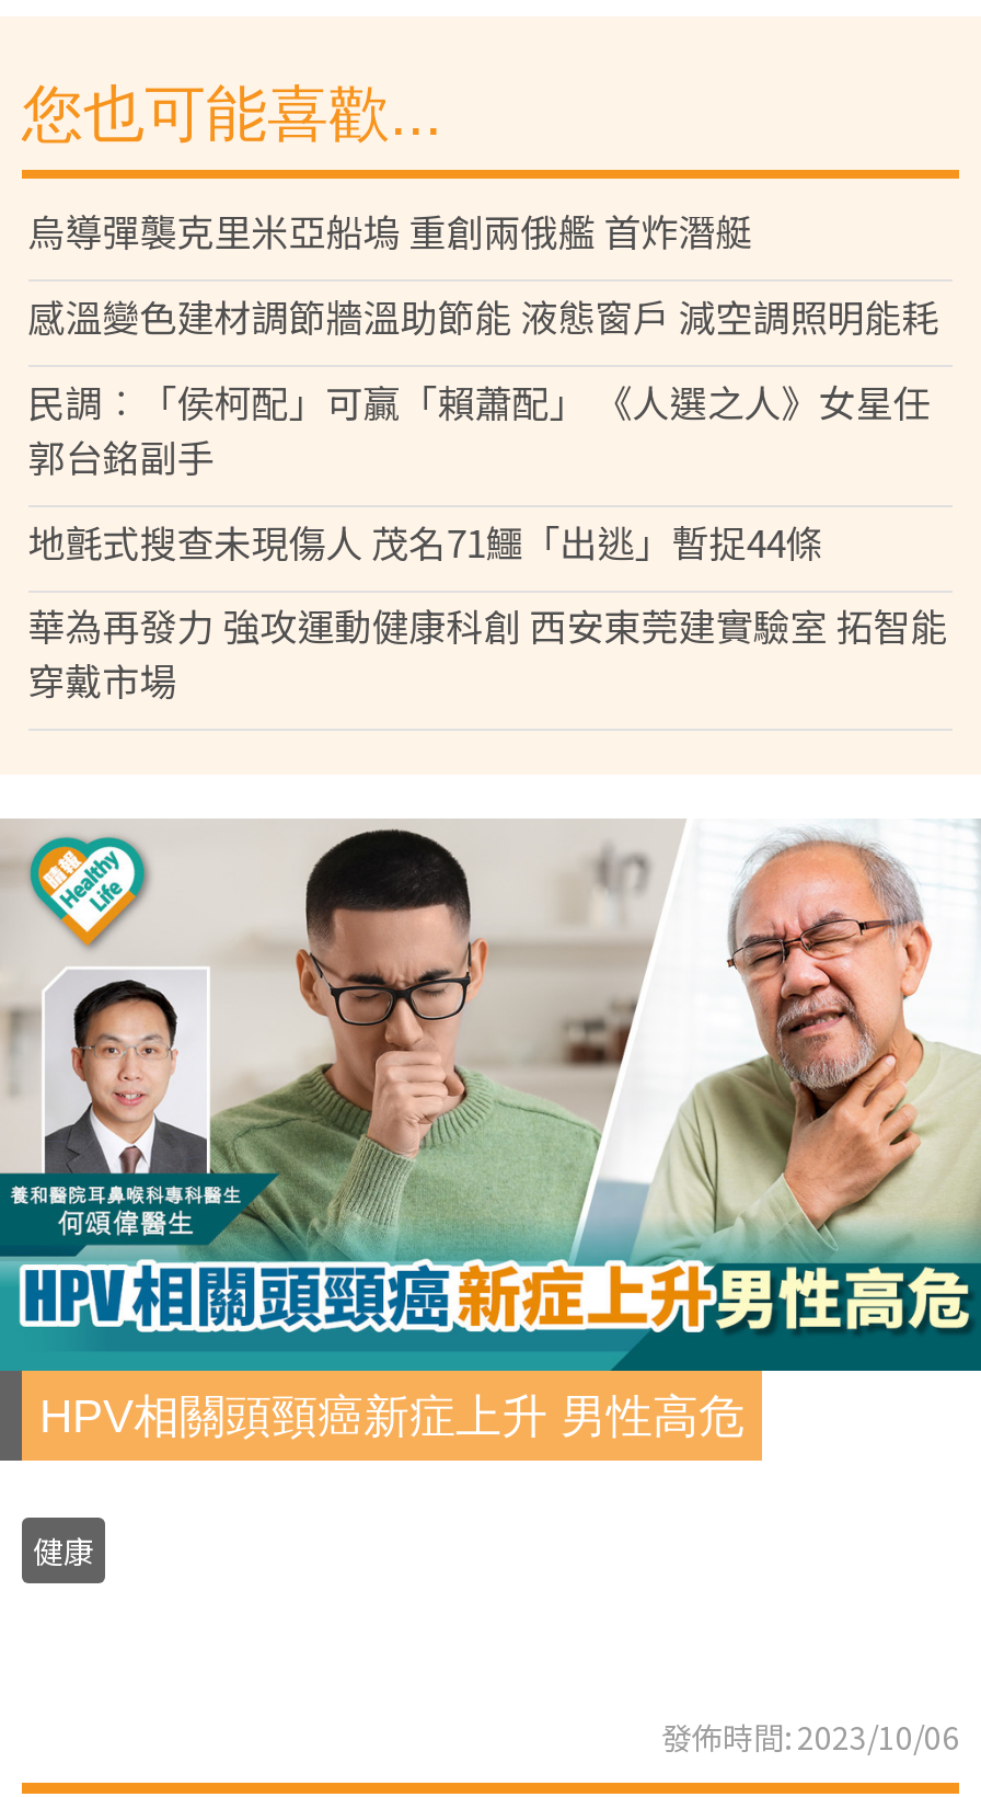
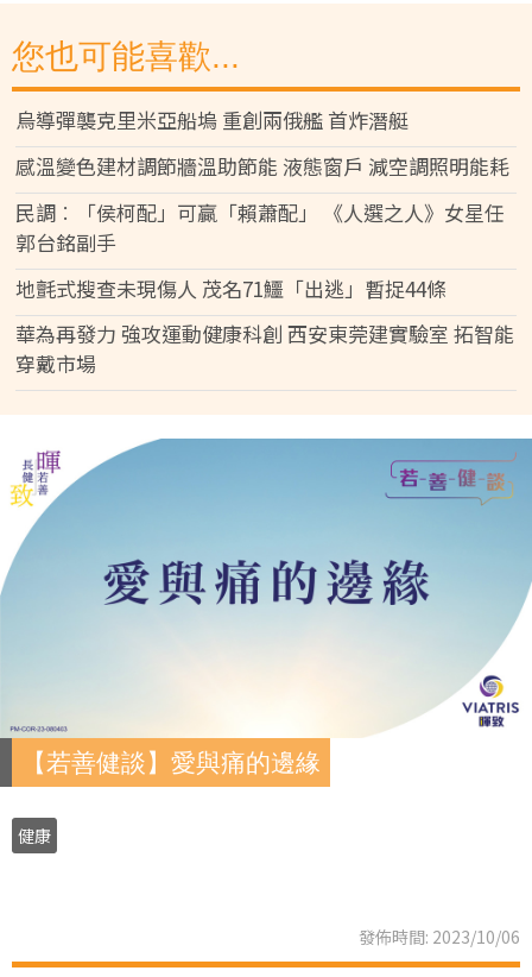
[7,819,974,1442] [image] | HPV相關頭頸癌新症上升 男性高危 -> [4,437,528,777] [image] | 【若善健談】愛與痛的邊緣

